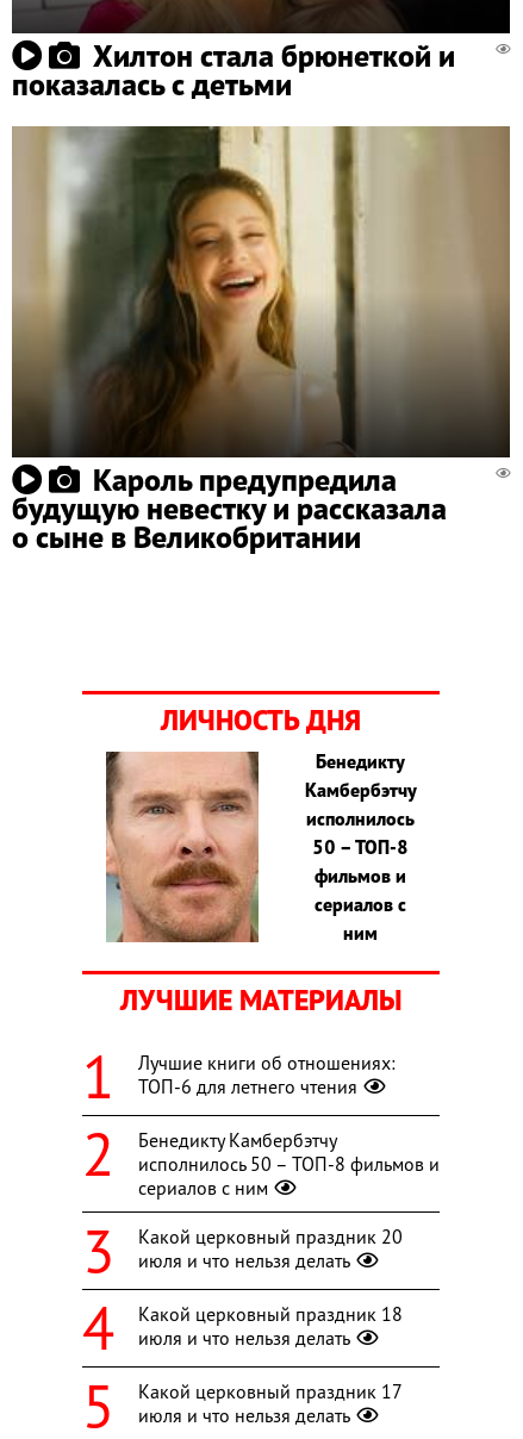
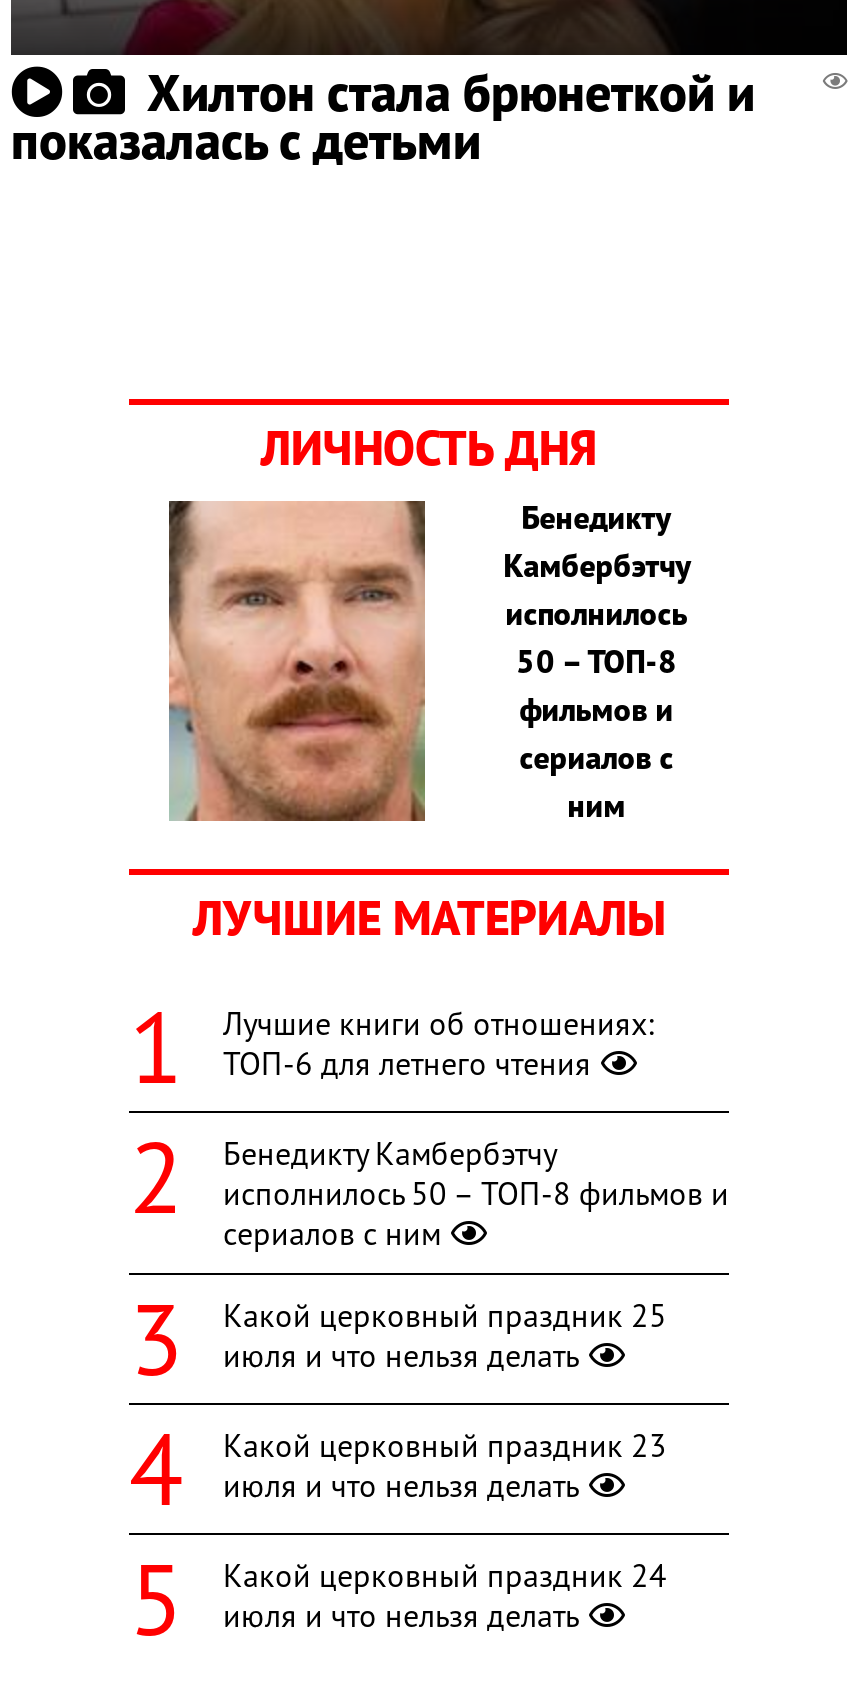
[12,125,511,557] [image] | Кароль предупредила | будущую невестку и рассказала | о сыне в Великобритании -> none
[138,1225,403,1249] Какой церковный праздник 20 -> [223,1295,667,1335] Какой церковный праздник 25
[138,1302,403,1326] Какой церковный праздник 18 -> [223,1425,667,1465] Какой церковный праздник 23
[138,1380,401,1404] Какой церковный праздник 17 -> [223,1555,667,1595] Какой церковный праздник 24

